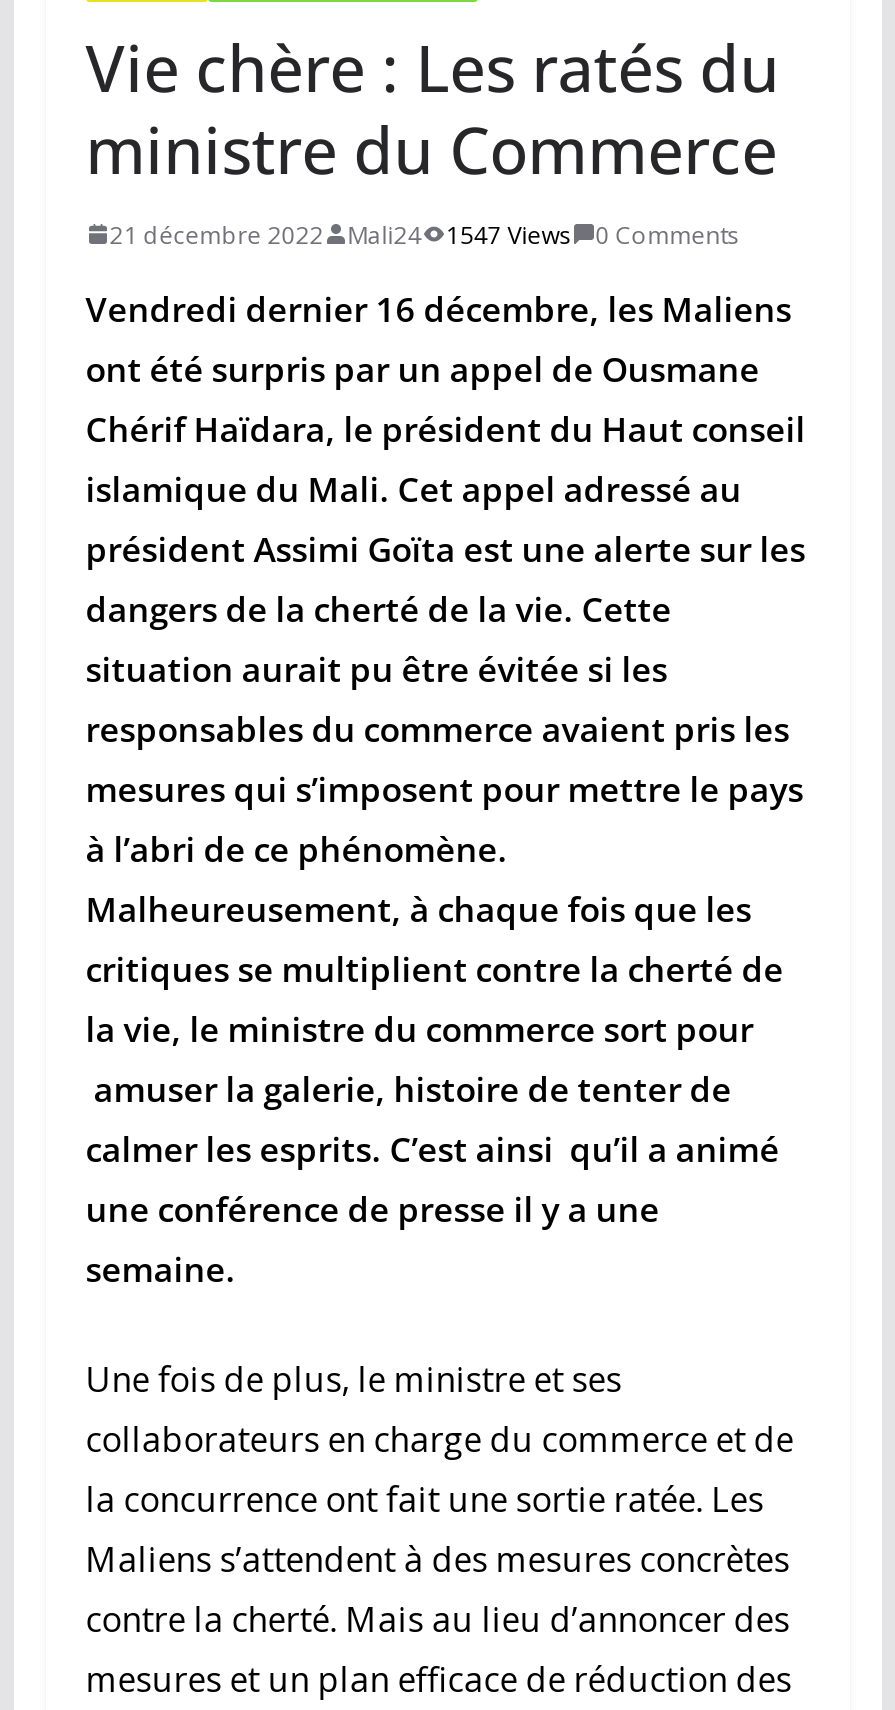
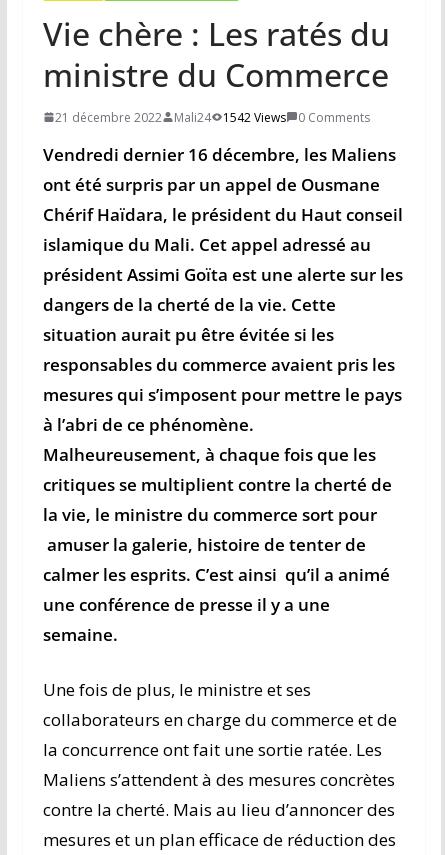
[109,217,739,251] 21 décembre 2022 Mali24 1547 Views 0 Comments -> [55,109,370,126] 21 décembre 2022 Mali24 1542 Views 0 Comments

